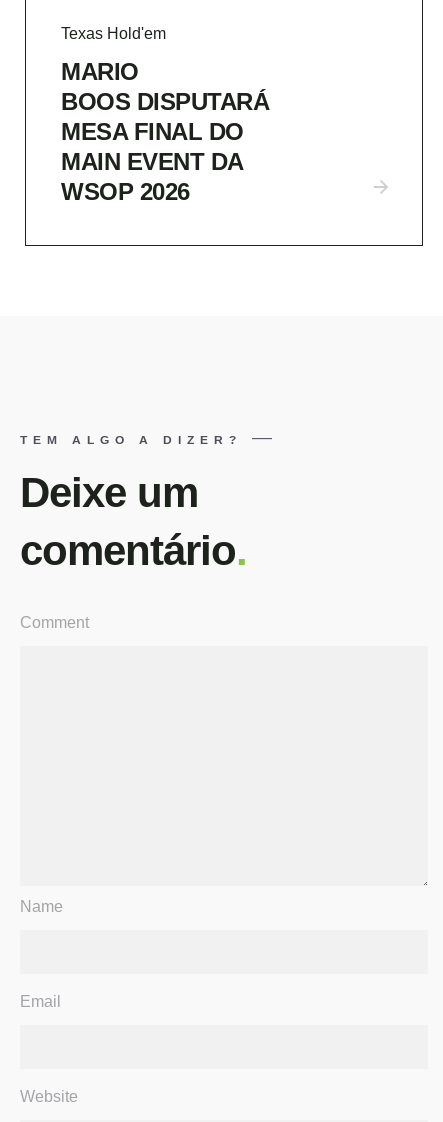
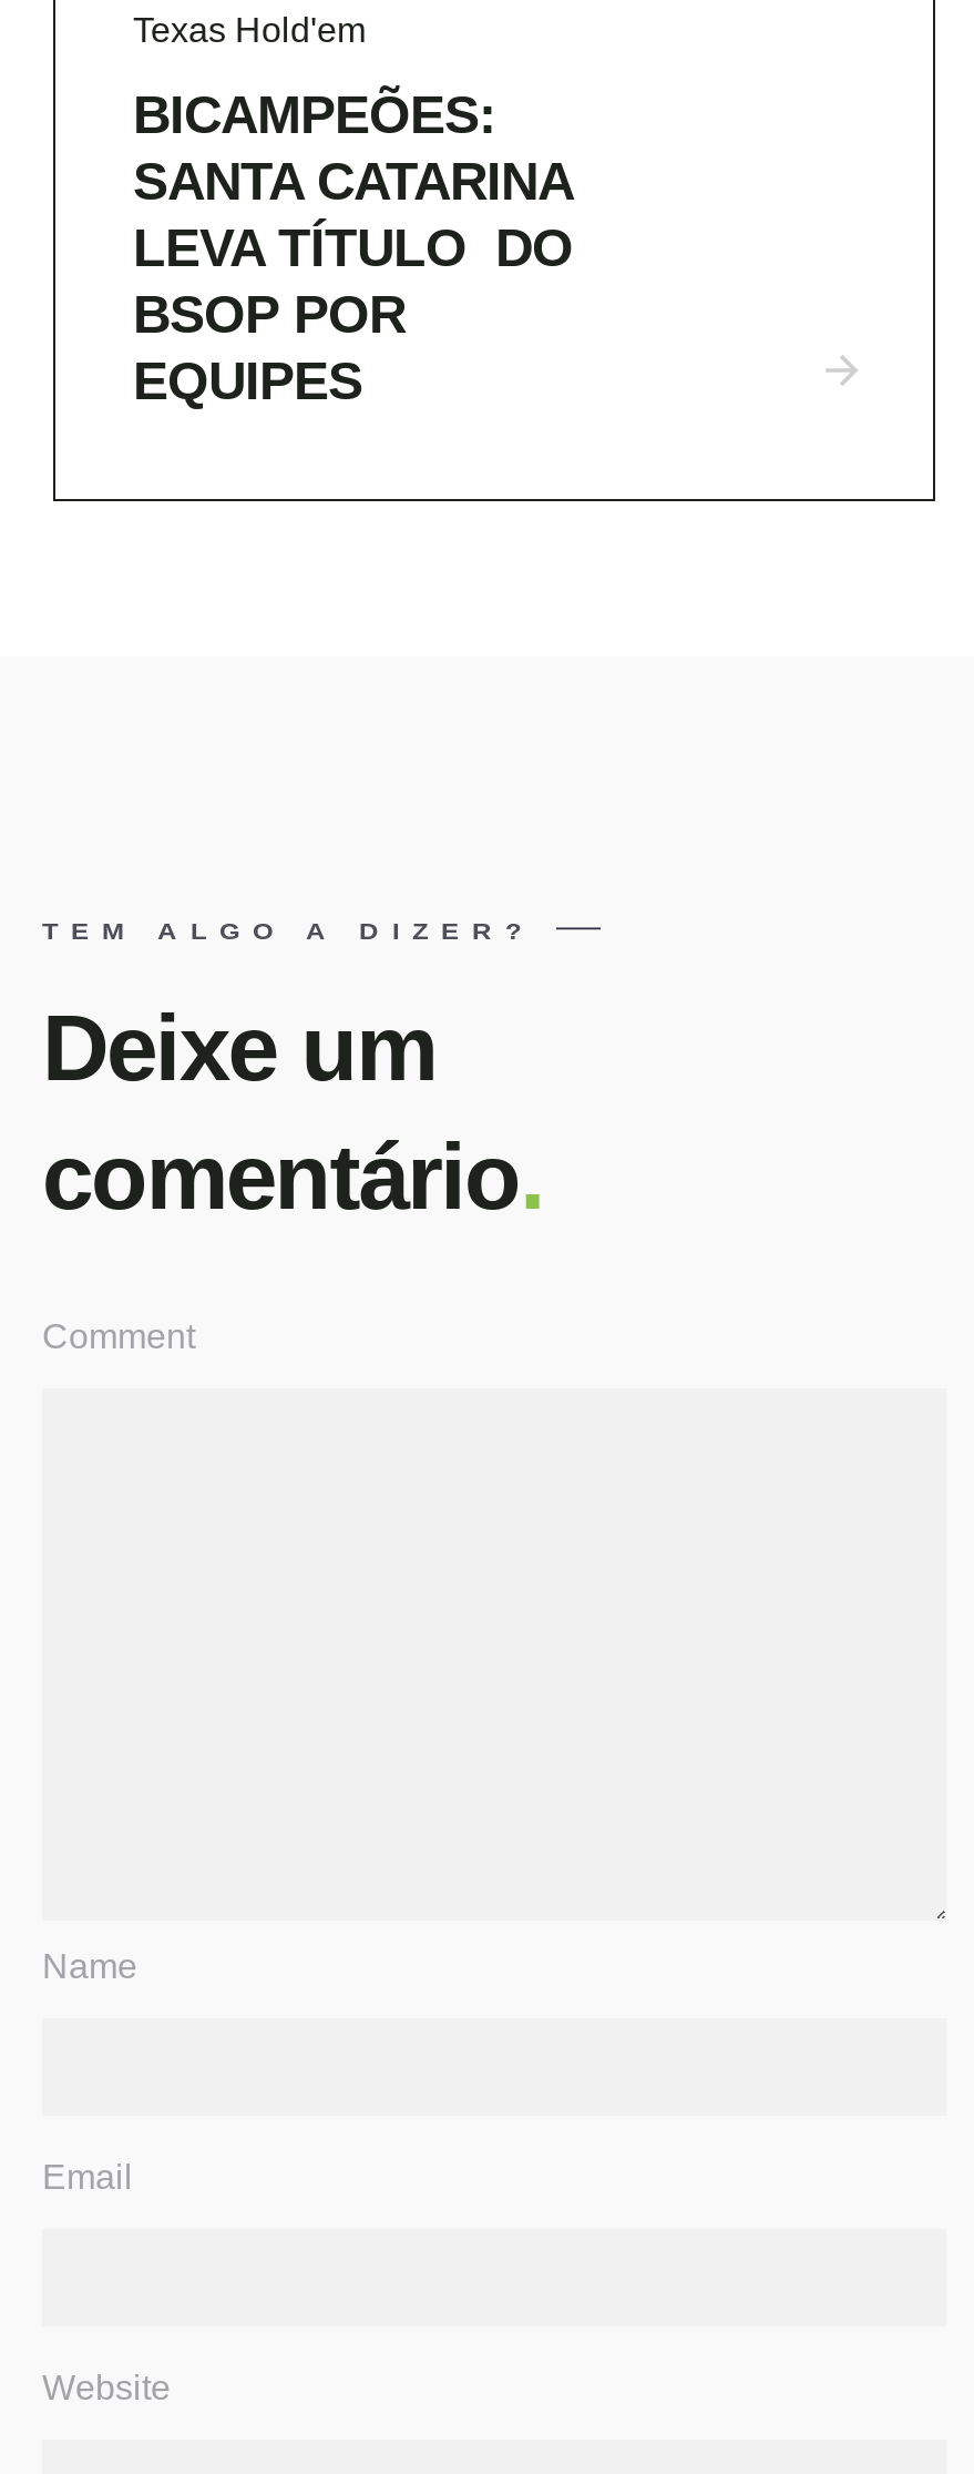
[61,58,275,205] MARIO | BOOS DISPUTARÁ | MESA FINAL DO | MAIN EVENT DA | WSOP 2026 -> [133,85,573,411] BICAMPEÕES: | SANTA CATARINA | LEVA TÍTULO DO | BSOP POR | EQUIPES

